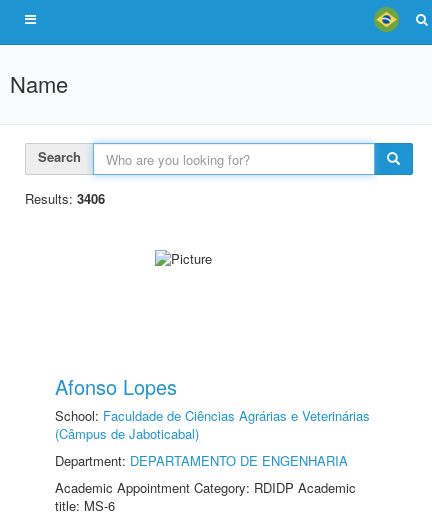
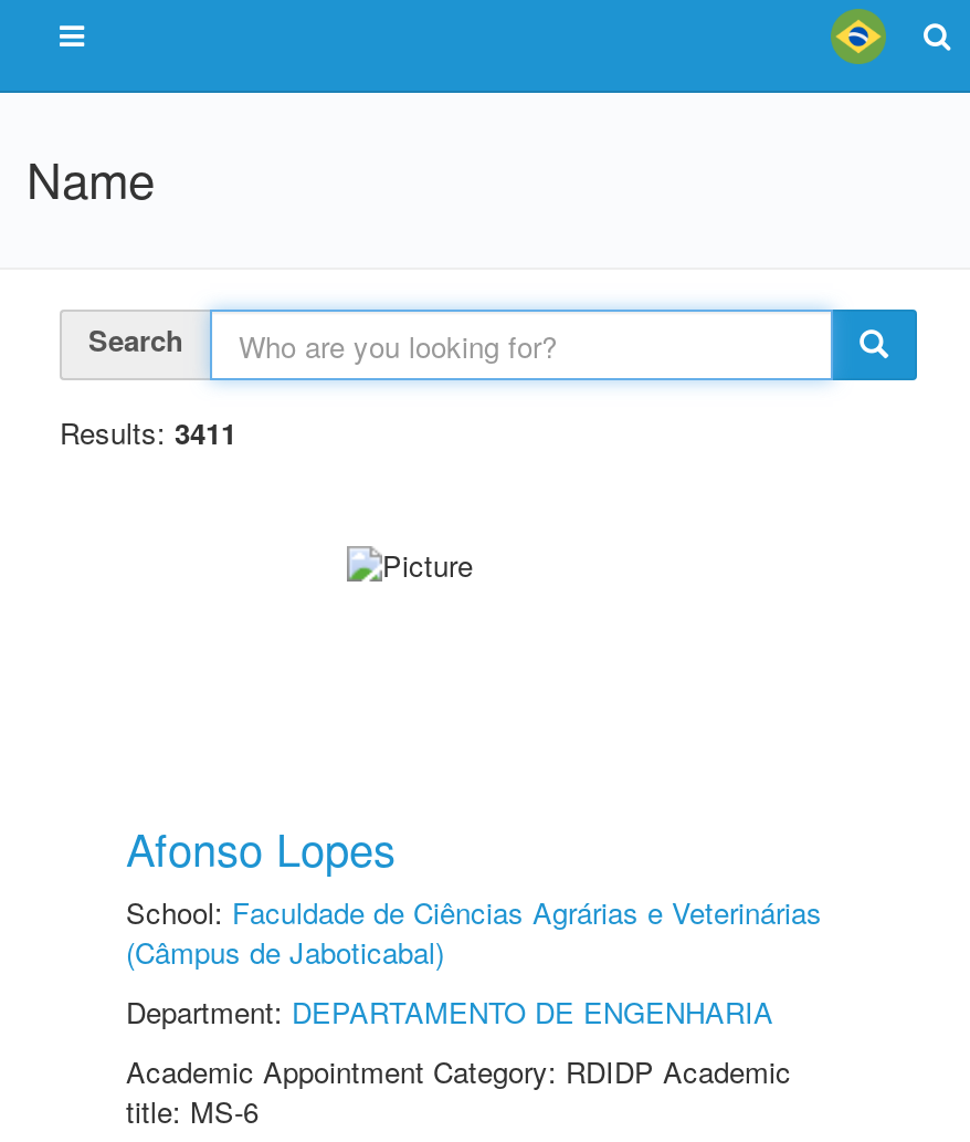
[25,189,105,208] Results: 3406 -> [60,411,236,453] Results: 3411

